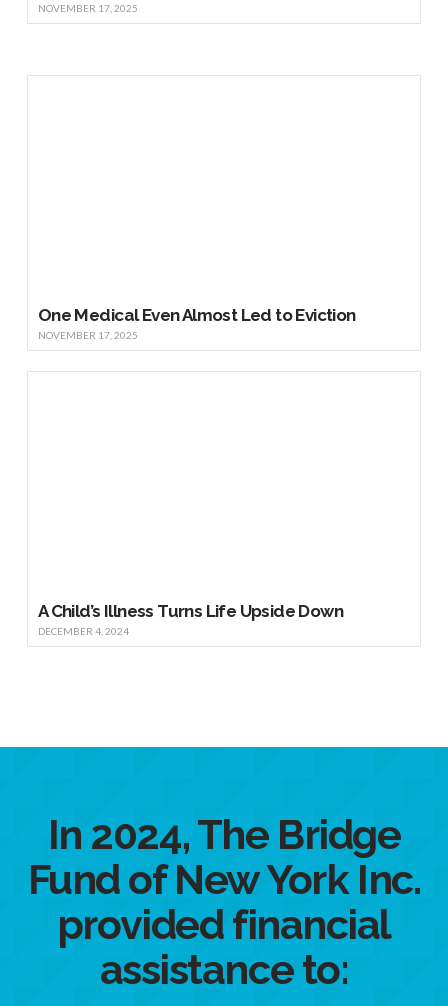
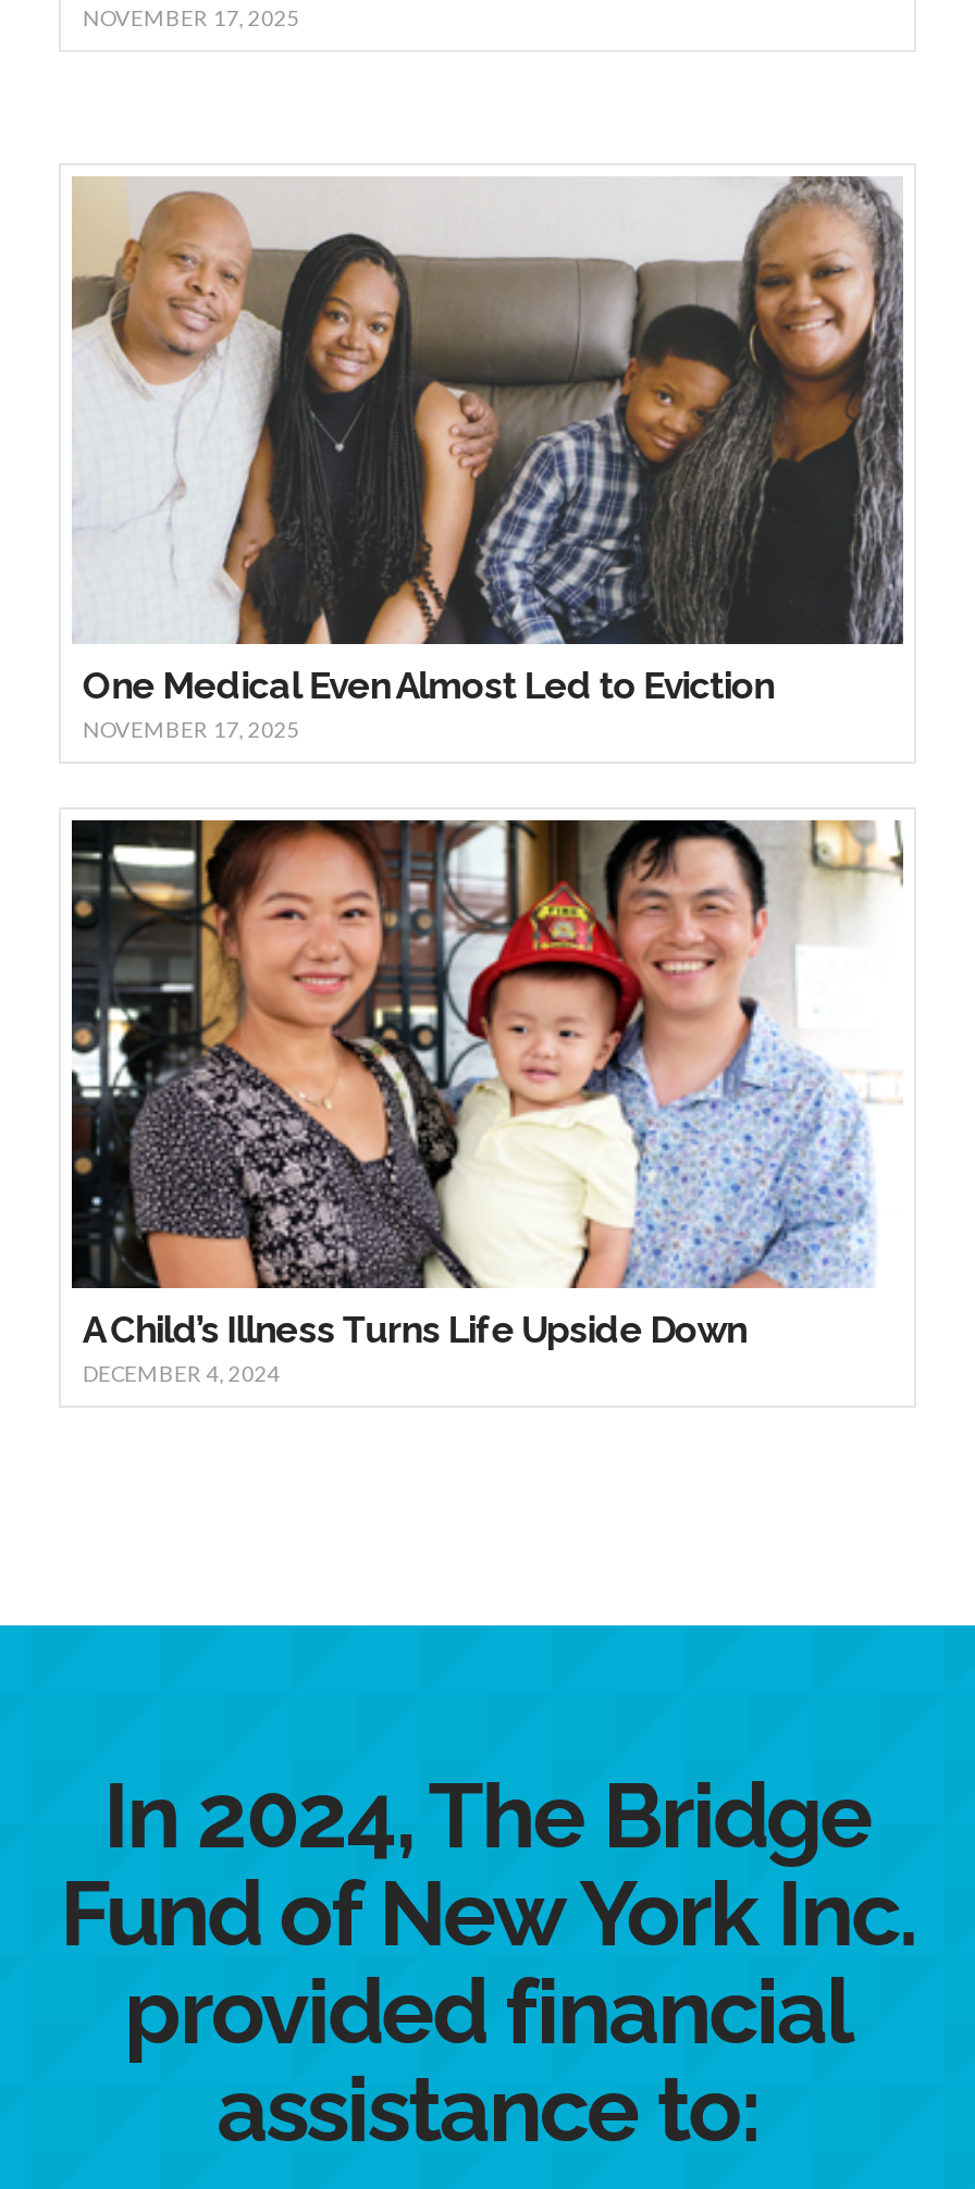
none -> [70,174,905,646] [image]
none -> [70,818,905,1290] [image]

